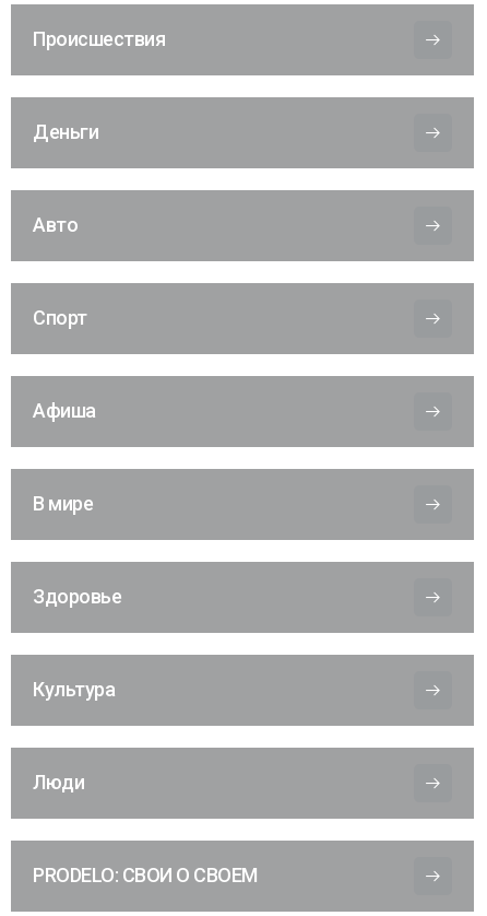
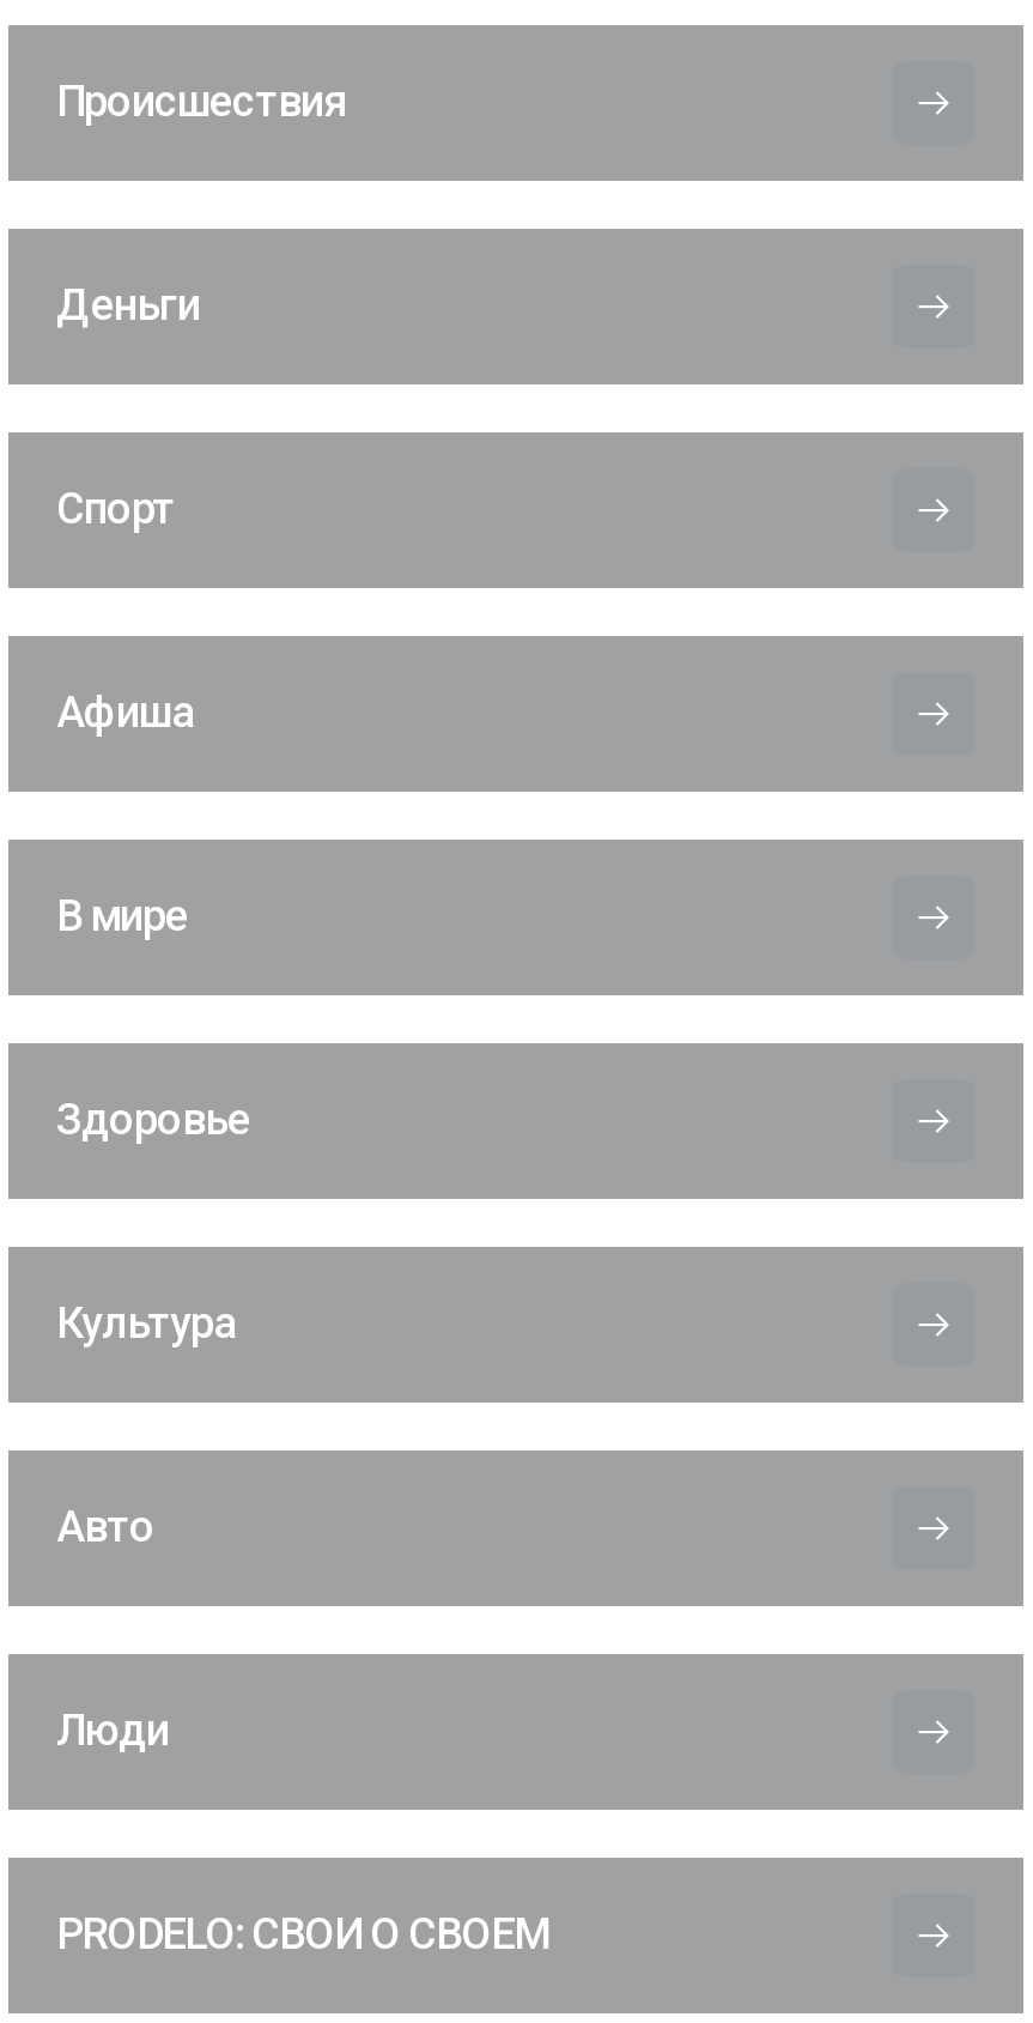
moved [33,214,78,237] -> [56,1502,154,1552]: Авто
moved [33,306,121,701] -> [56,484,250,1348]: Спорт | Афиша | В мире | Здоровье | Культура

